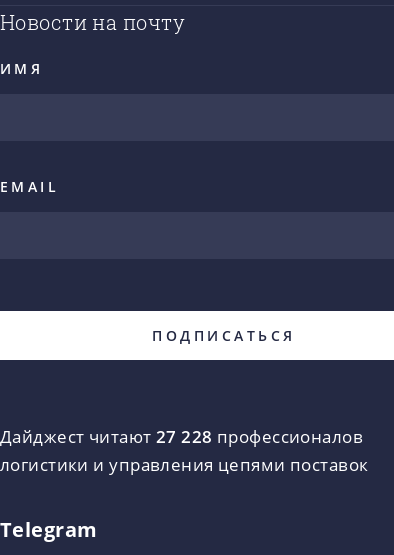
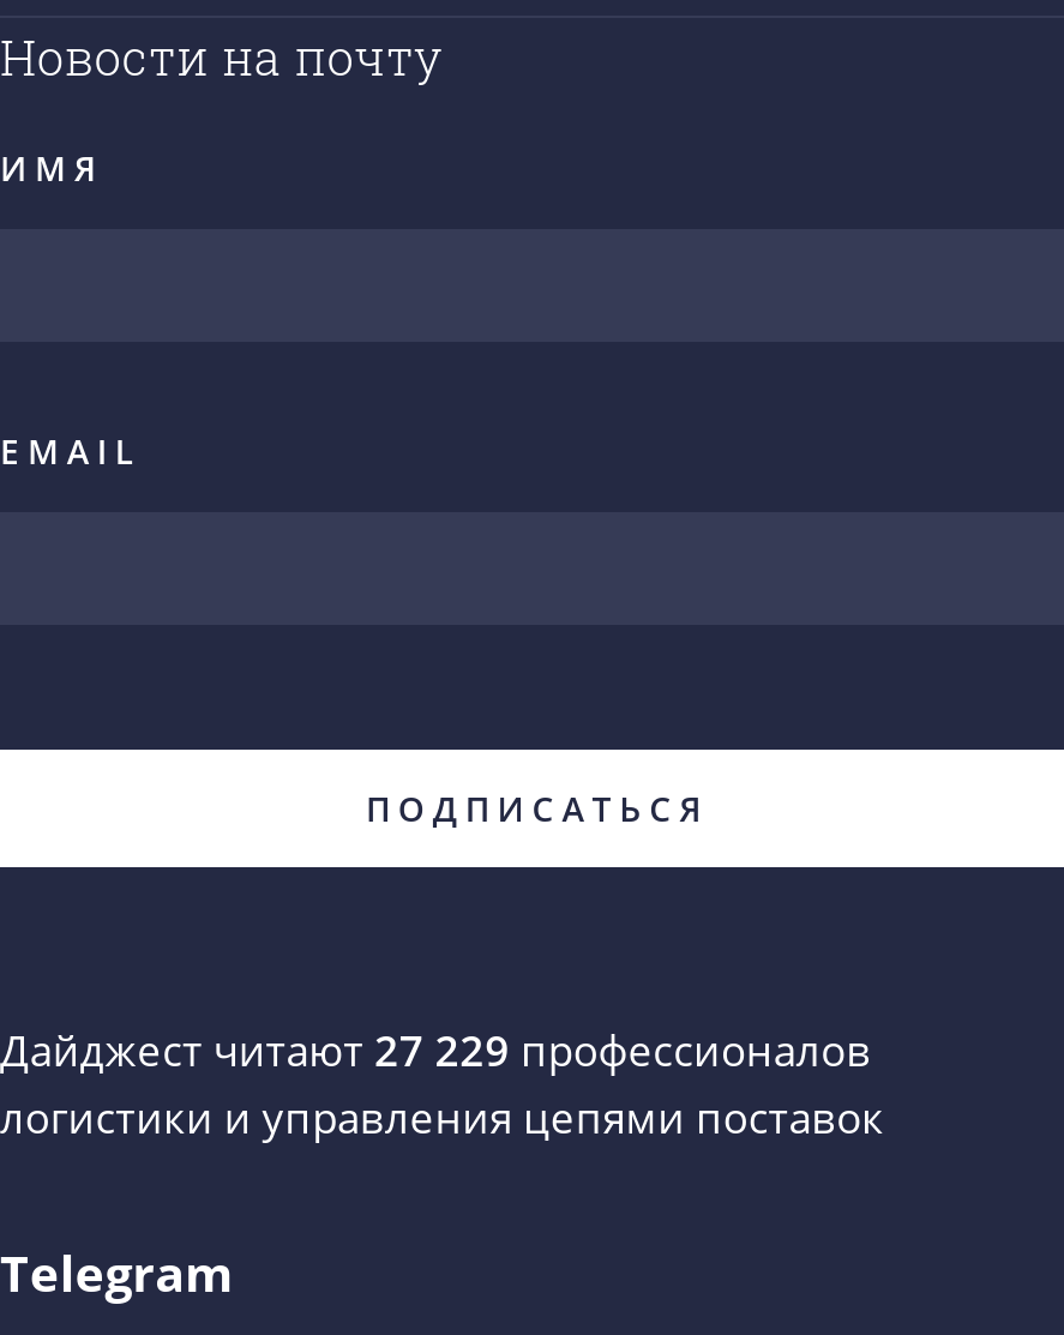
[0,424,363,448] Дайджест читают 27 228 профессионалов -> [0,1022,871,1079] Дайджест читают 27 229 профессионалов

